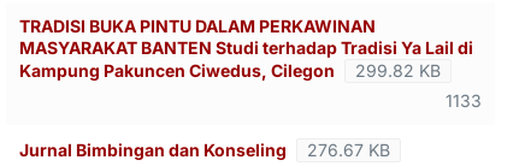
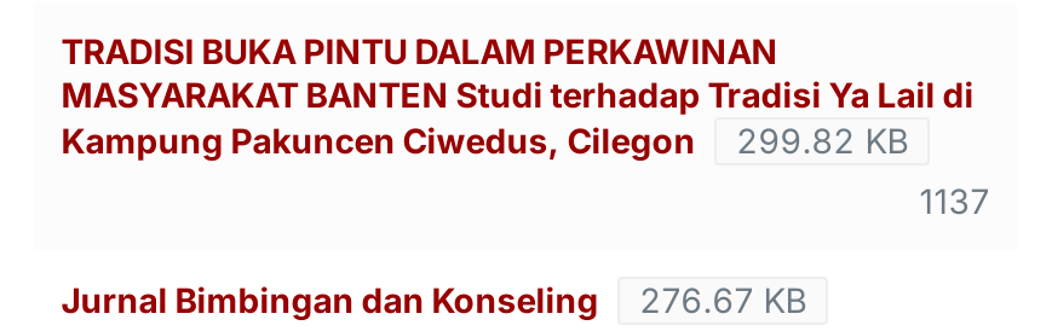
[445,90,481,111] 1133 -> [920,180,990,221] 1137

